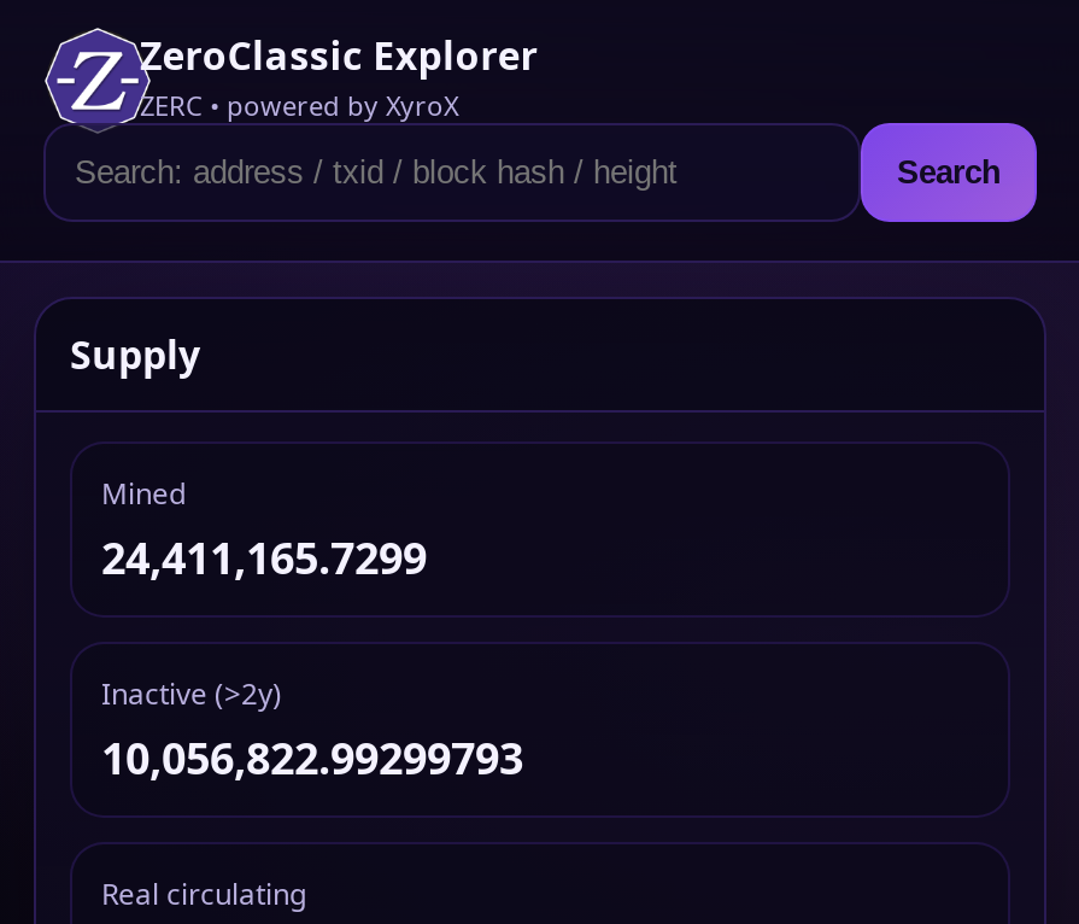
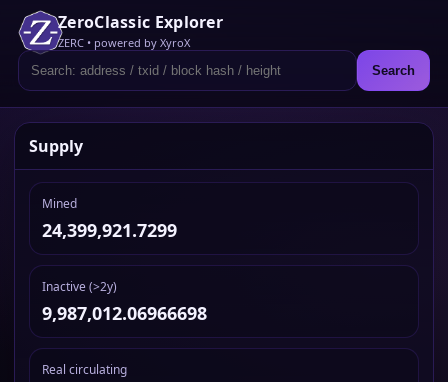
[101,528,427,586] 24,411,165.7299 -> [42,218,177,242] 24,399,921.7299
[101,729,523,786] 10,056,822.99299793 -> [42,301,207,325] 9,987,012.06966698

